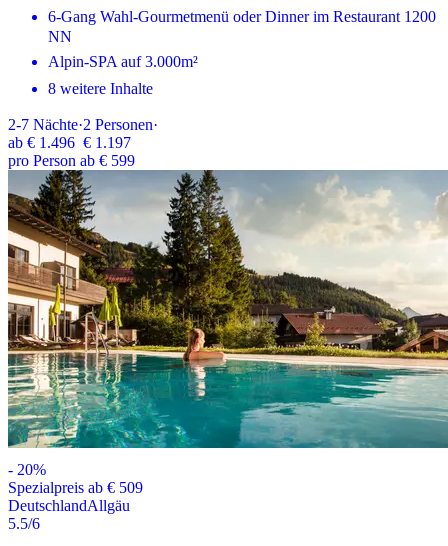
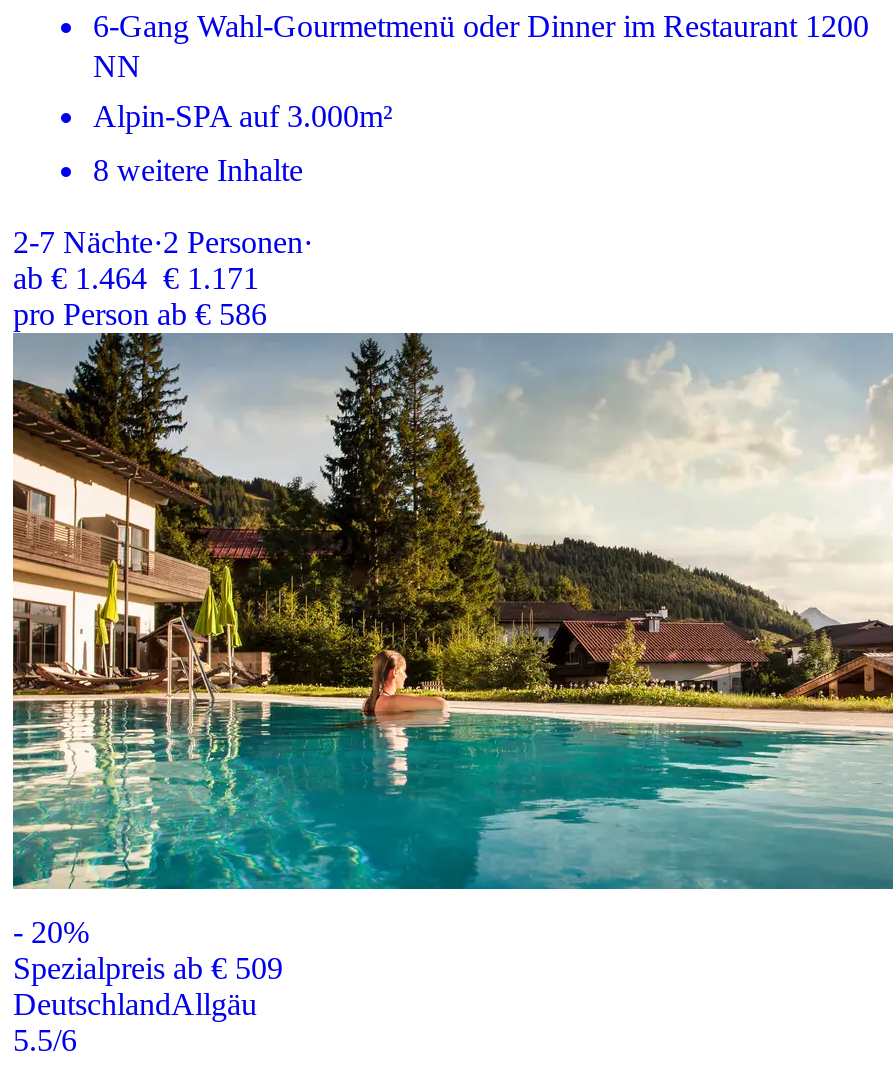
[8,134,131,151] ab € 1.496 € 1.197 -> [13,261,259,295] ab € 1.464 € 1.171
[8,152,135,169] pro Person ab € 599 -> [13,297,267,331] pro Person ab € 586

